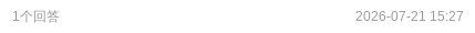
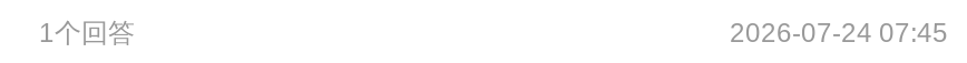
[355,9,464,24] 2026-07-21 15:27 -> [730,18,948,49] 2026-07-24 07:45

